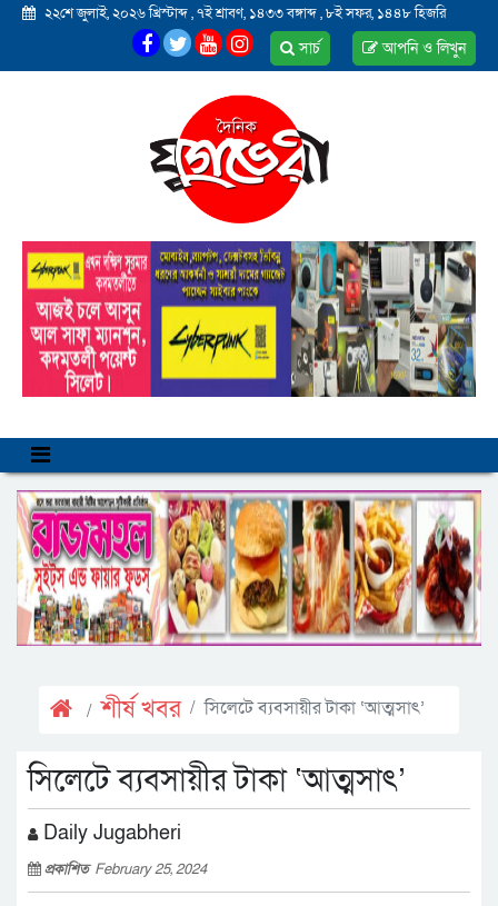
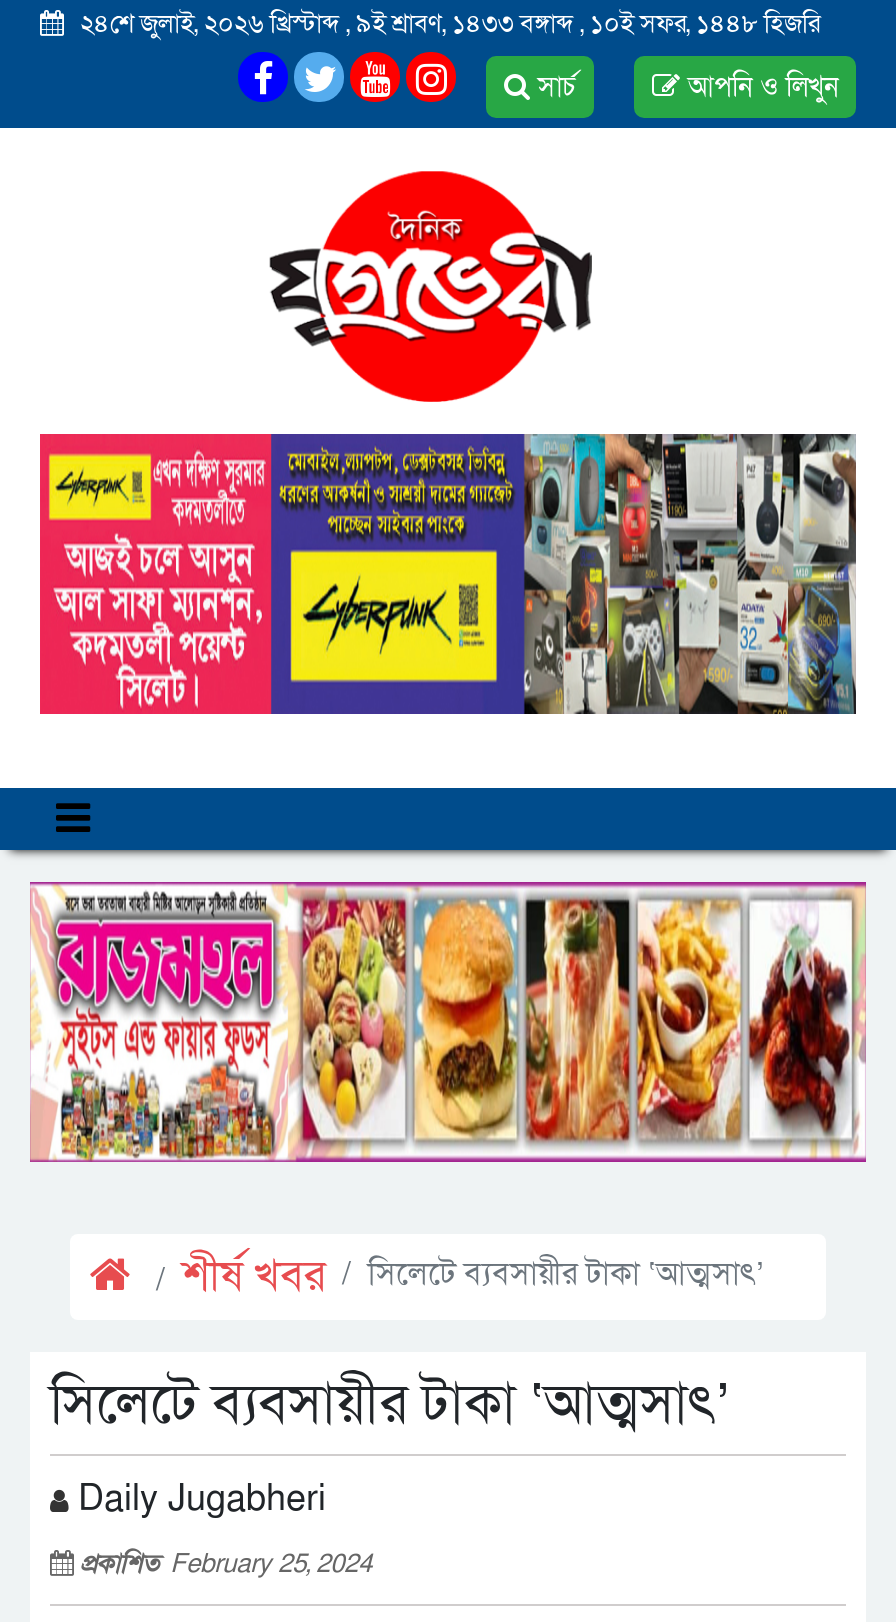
[44,3,446,23] ২২শে জুলাই, ২০২৬ খ্রিস্টাব্দ, ৭ই শ্রাবণ, ১৪৩৩ বঙ্গাব্দ, ৮ই সফর, ১৪৪৮ হিজরি -> [80,6,820,42] ২৪শে জুলাই, ২০২৬ খ্রিস্টাব্দ, ৯ই শ্রাবণ, ১৪৩৩ বঙ্গাব্দ, ১০ই সফর, ১৪৪৮ হিজরি

